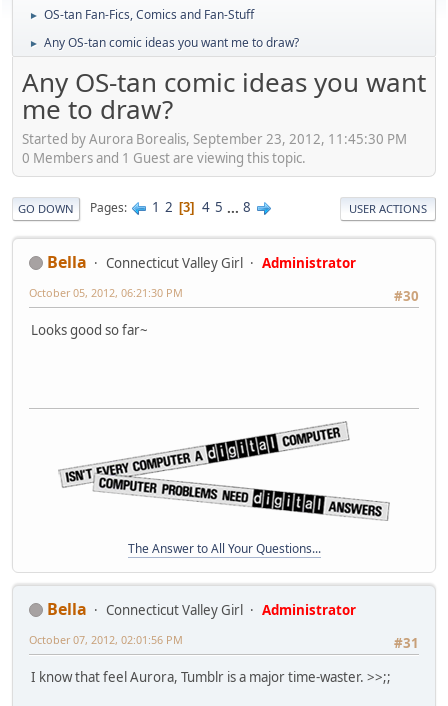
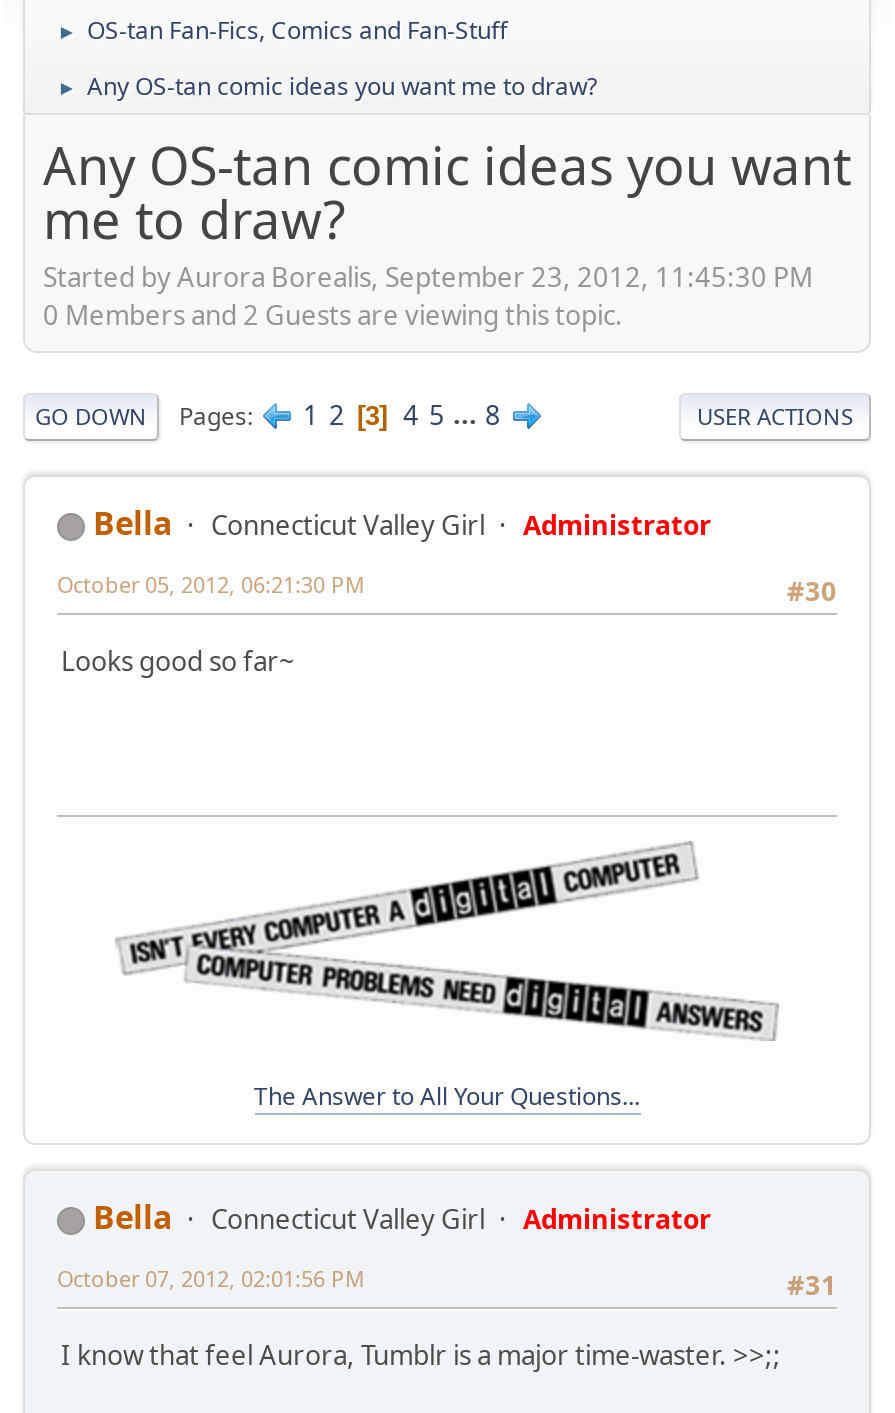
[22,149,306,167] 0 Members and 1 Guest are viewing this topic. -> [43,297,623,333] 0 Members and 2 Guests are viewing this topic.

